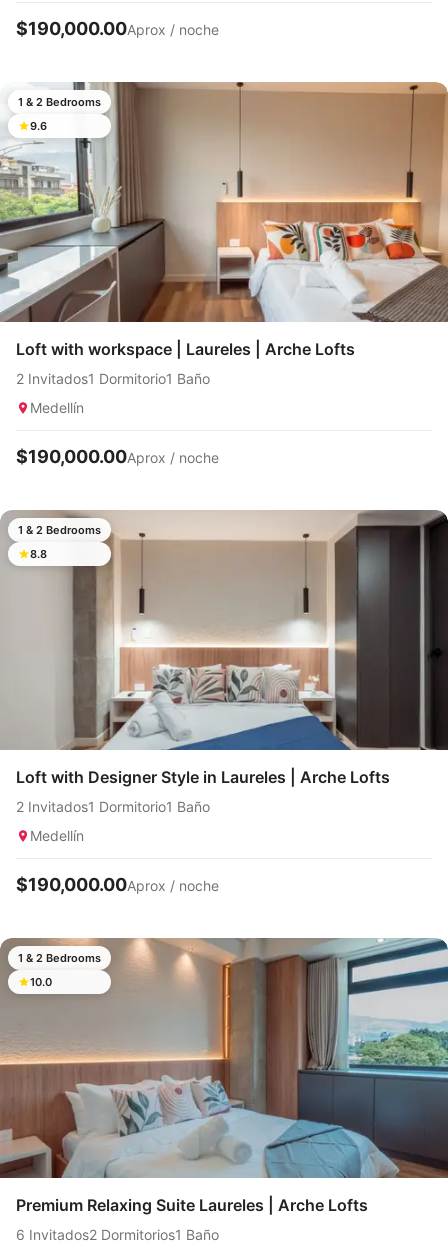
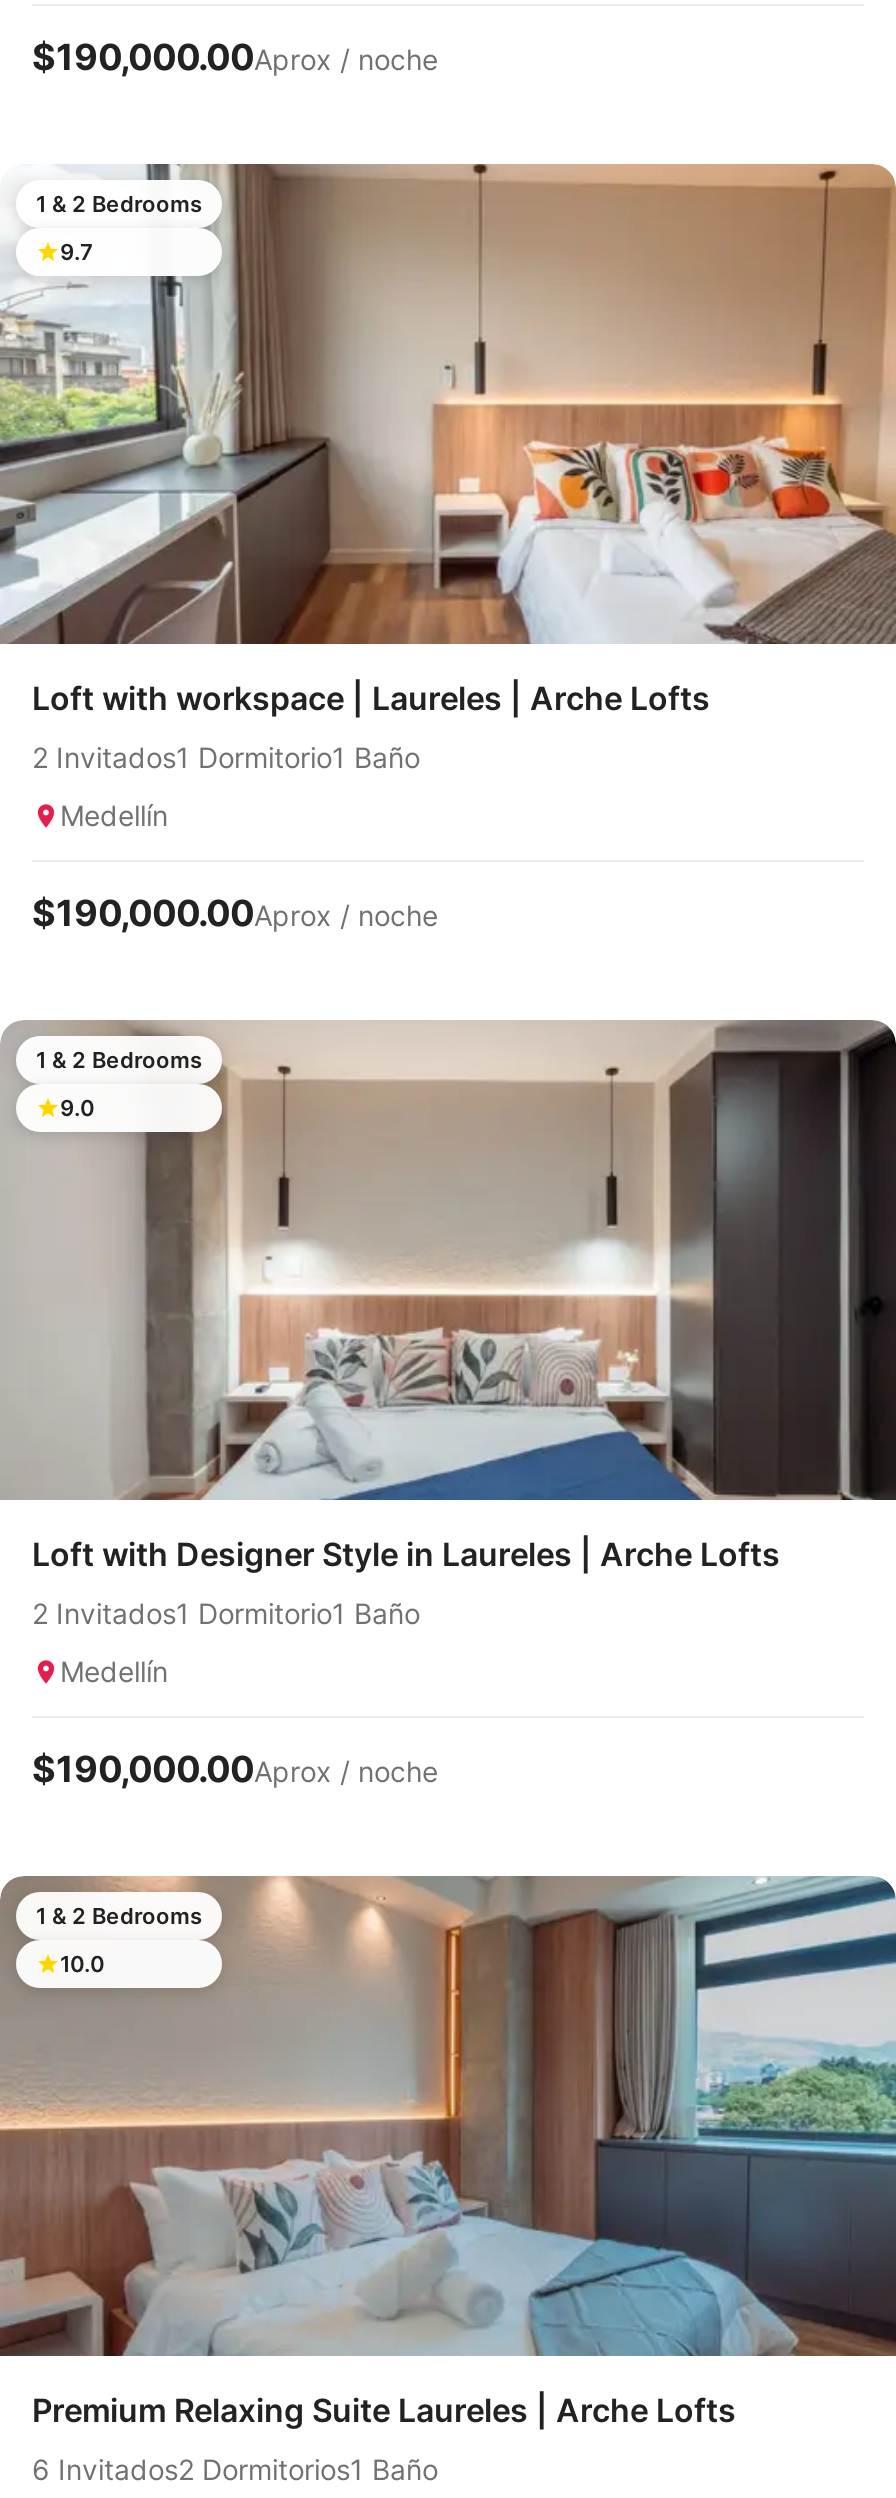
[30,119,47,133] 9.6 -> [60,238,92,266] 9.7
[30,547,47,561] 8.8 -> [60,1094,94,1122] 9.0

